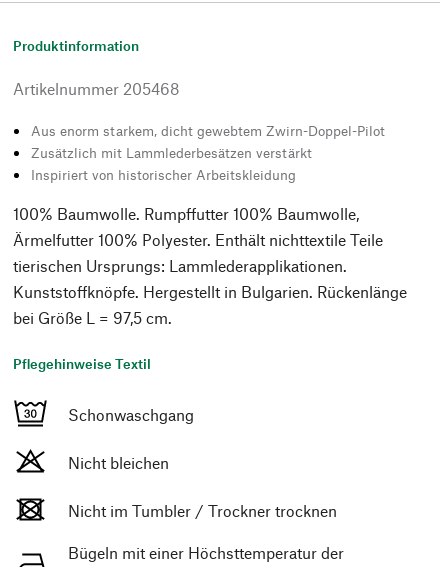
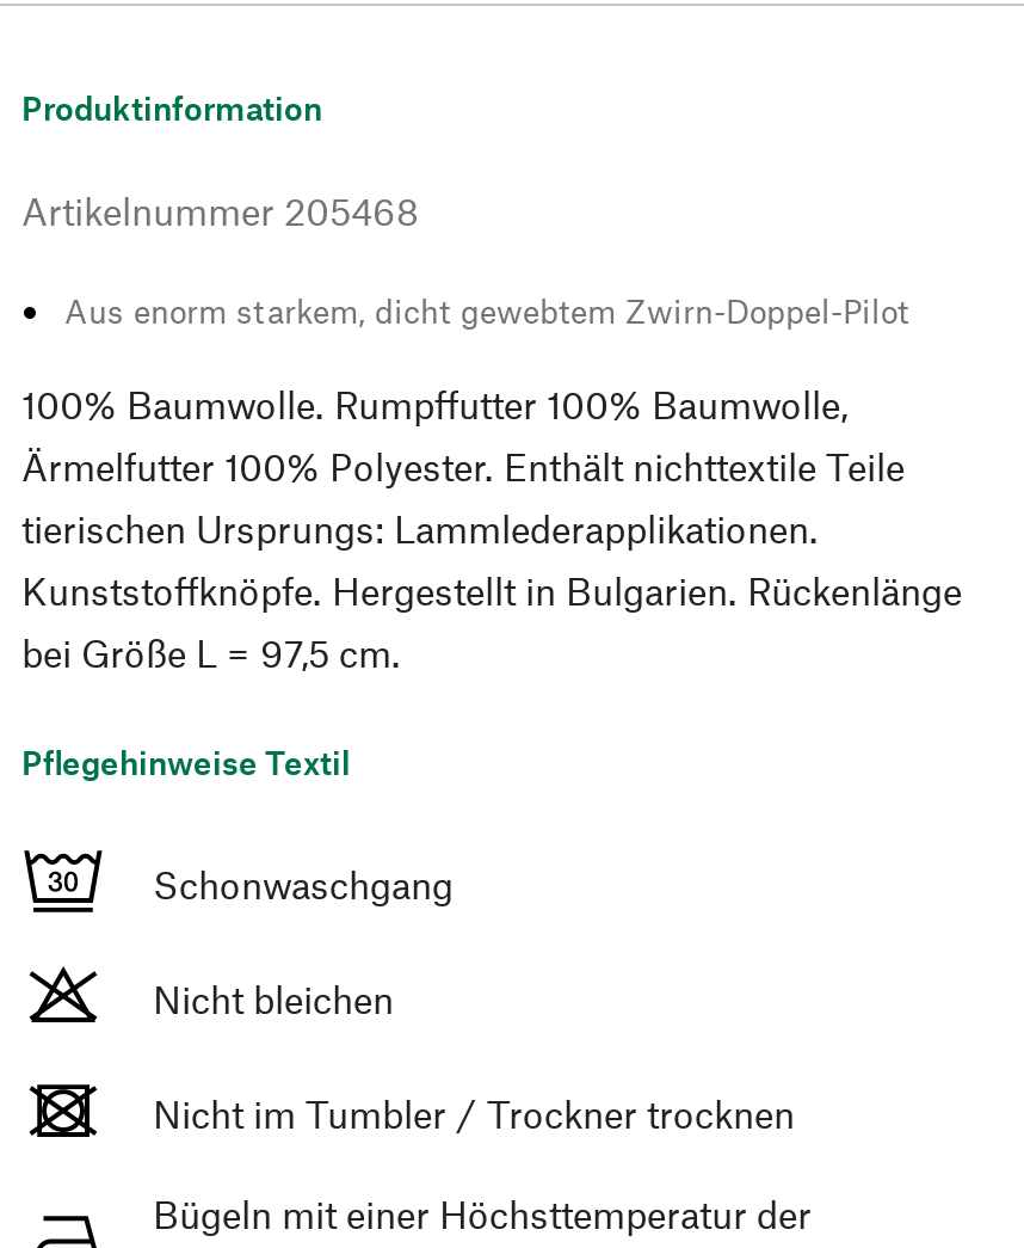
[31,144,312,183] Zusätzlich mit Lammlederbesätzen verstärkt | Inspiriert von historischer Arbeitskleidung -> none

